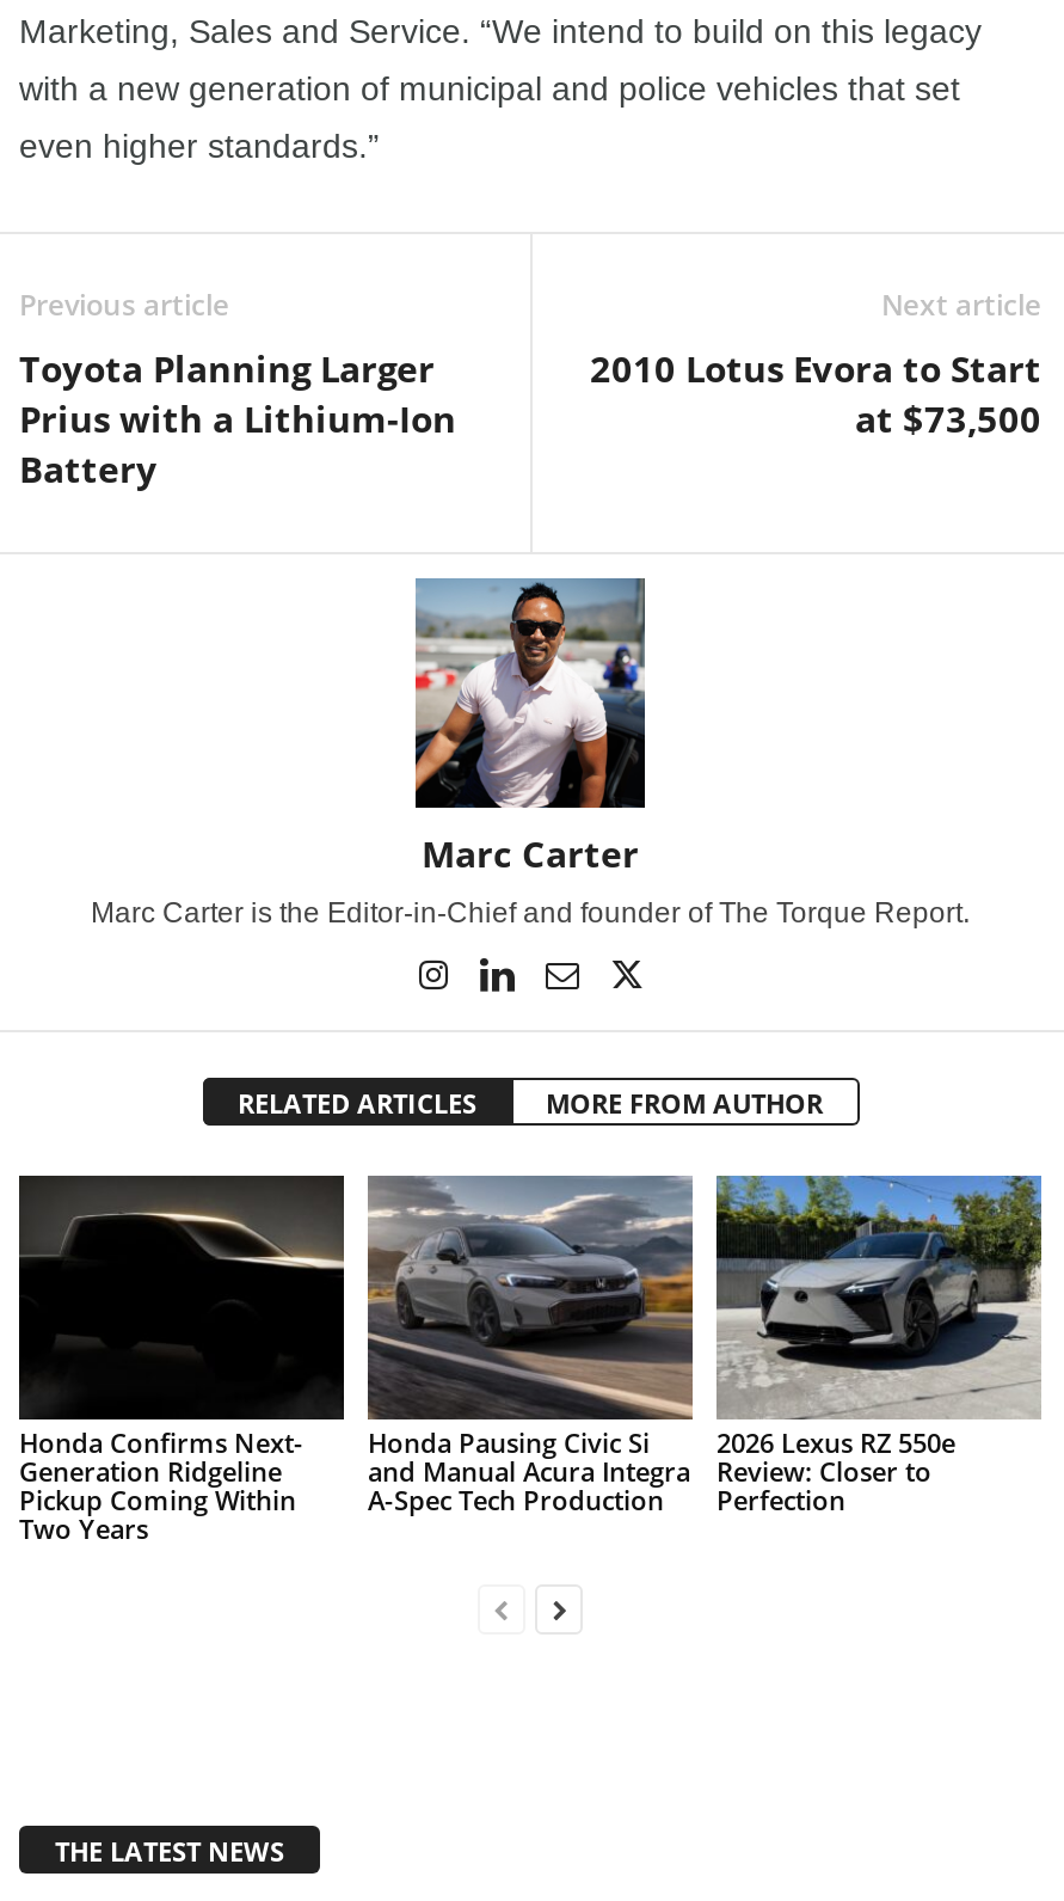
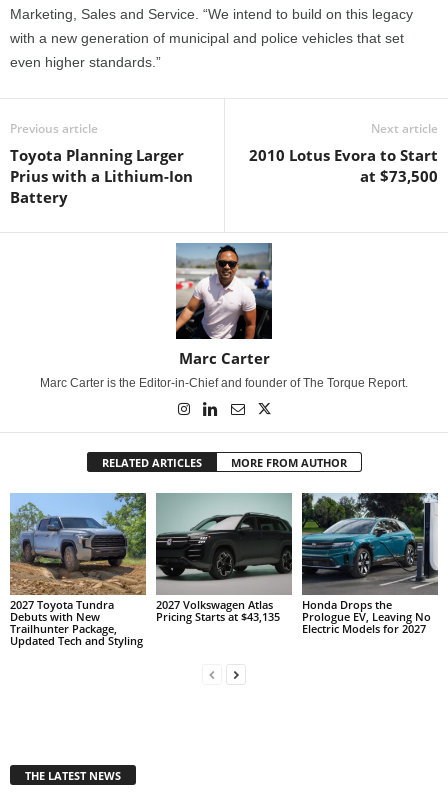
[17,1173,346,1545] [image] | Honda Confirms Next- | Generation Ridgeline | Pickup Coming Within | Two Years -> [9,493,147,648] [image] | 2027 Toyota Tundra | Debuts with New | Trailhunter Package, | Updated Tech and Styling
[365,1176,695,1516] [image] | Honda Pausing Civic Si | and Manual Acura Integra | A-Spec Tech Production -> [155,493,293,624] [image] | 2027 Volkswagen Atlas | Pricing Starts at $43,135
[714,1173,1044,1516] [image] | 2026 Lexus RZ 550e | Review: Closer to | Perfection -> [301,492,439,636] [image] | Honda Drops the | Prologue EV, Leaving No | Electric Models for 2027

